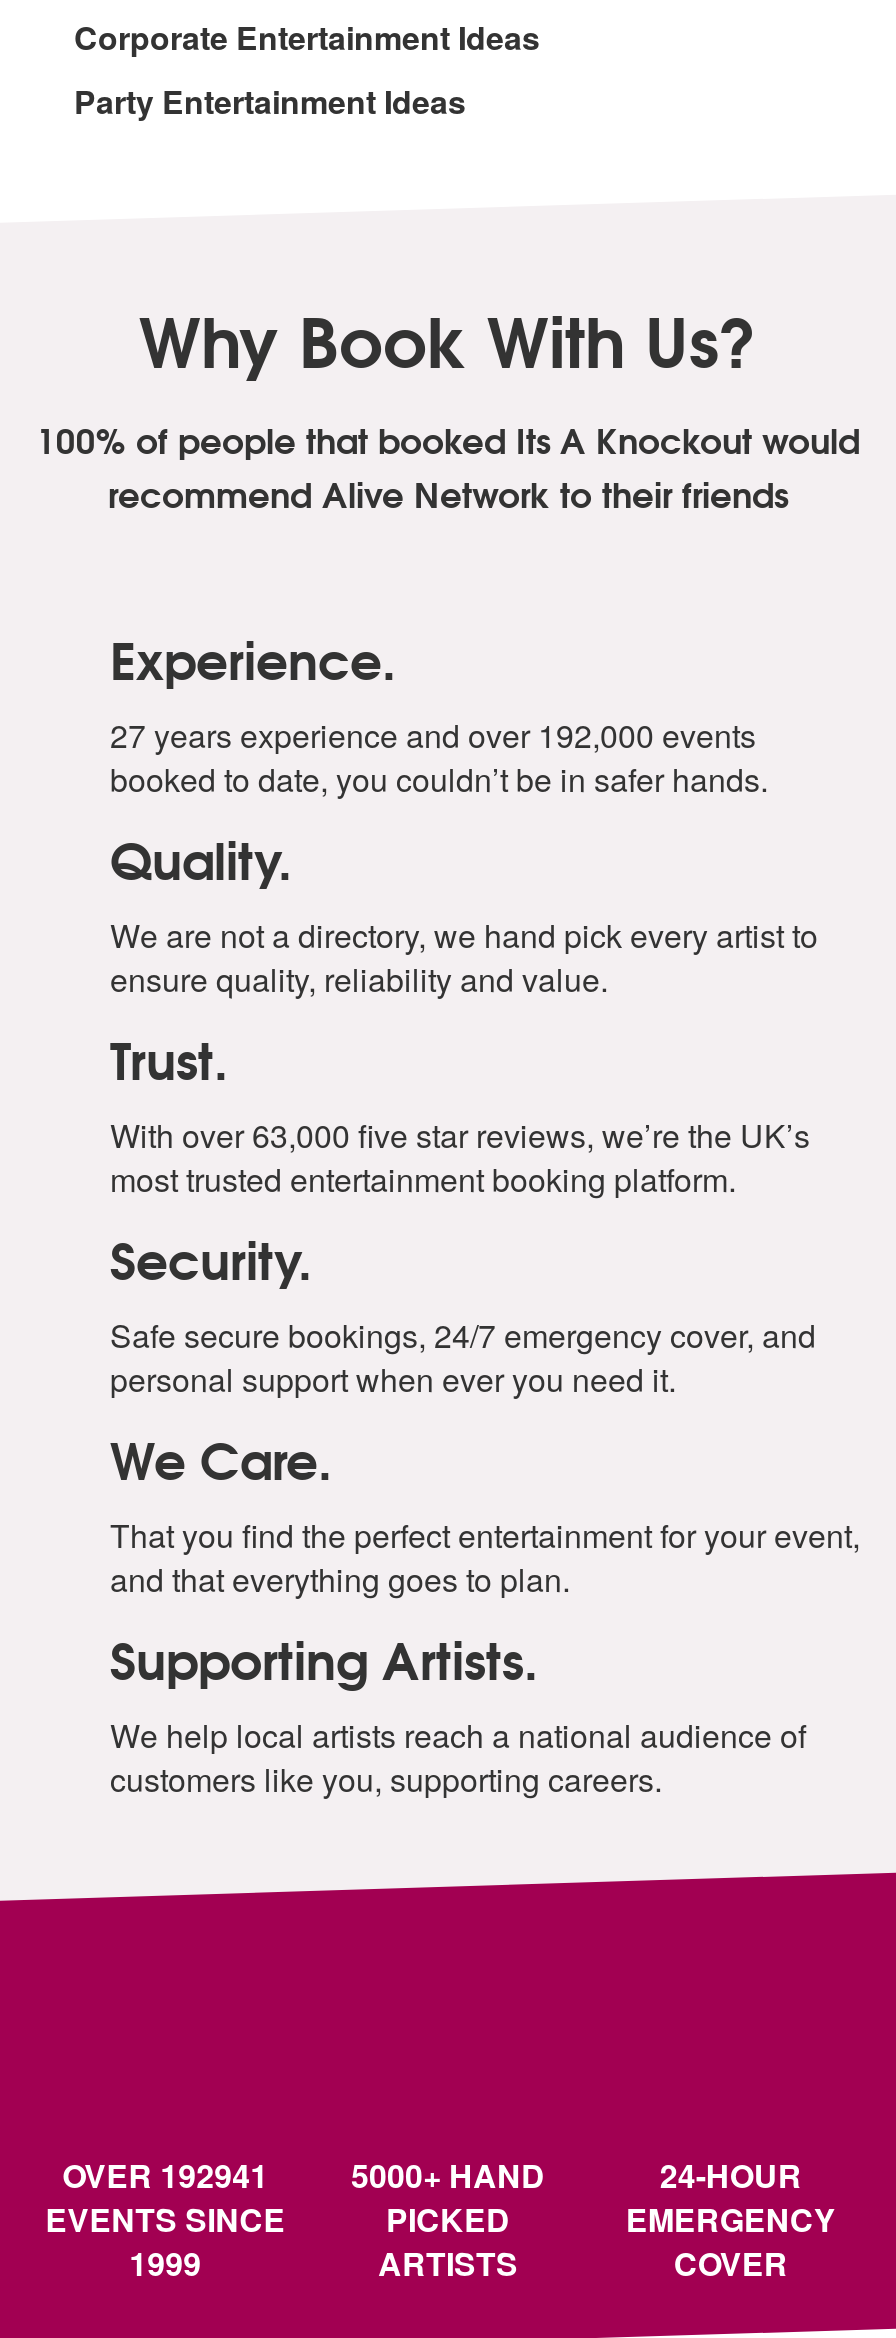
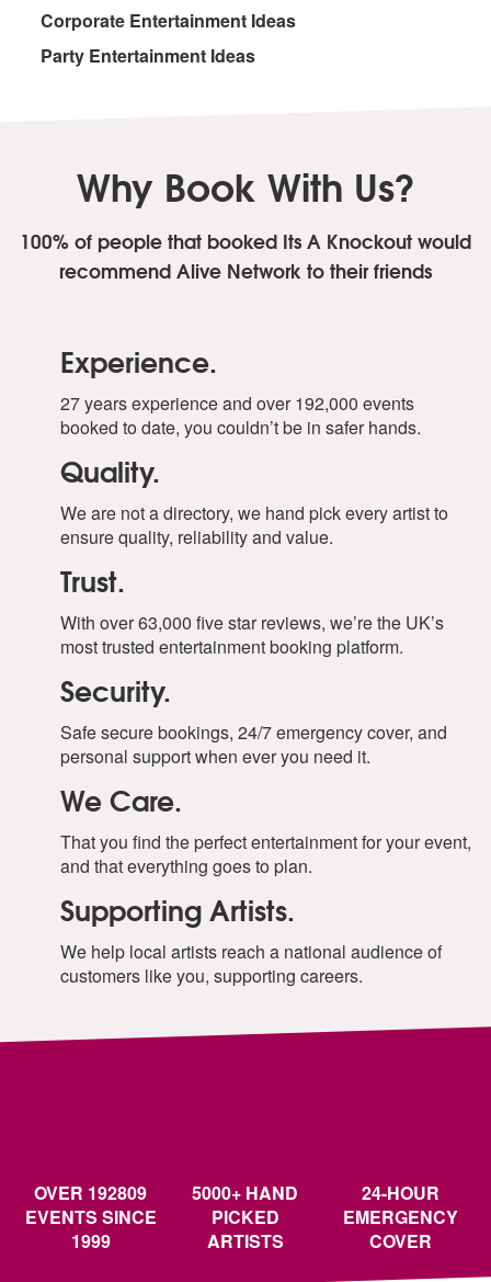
[62,2153,545,2199] OVER 192941 5000+ HAND -> [34,1180,299,1206] OVER 192809 5000+ HAND

